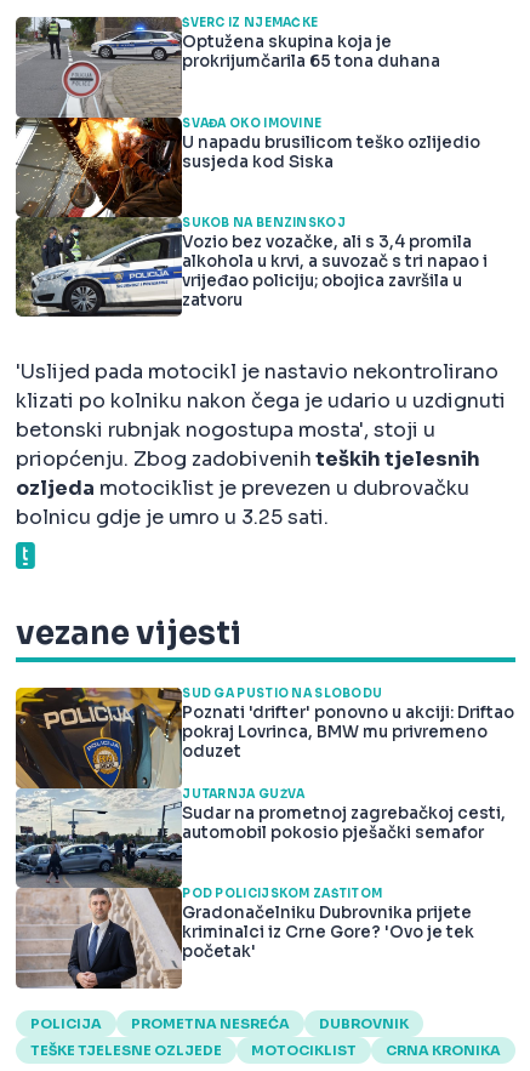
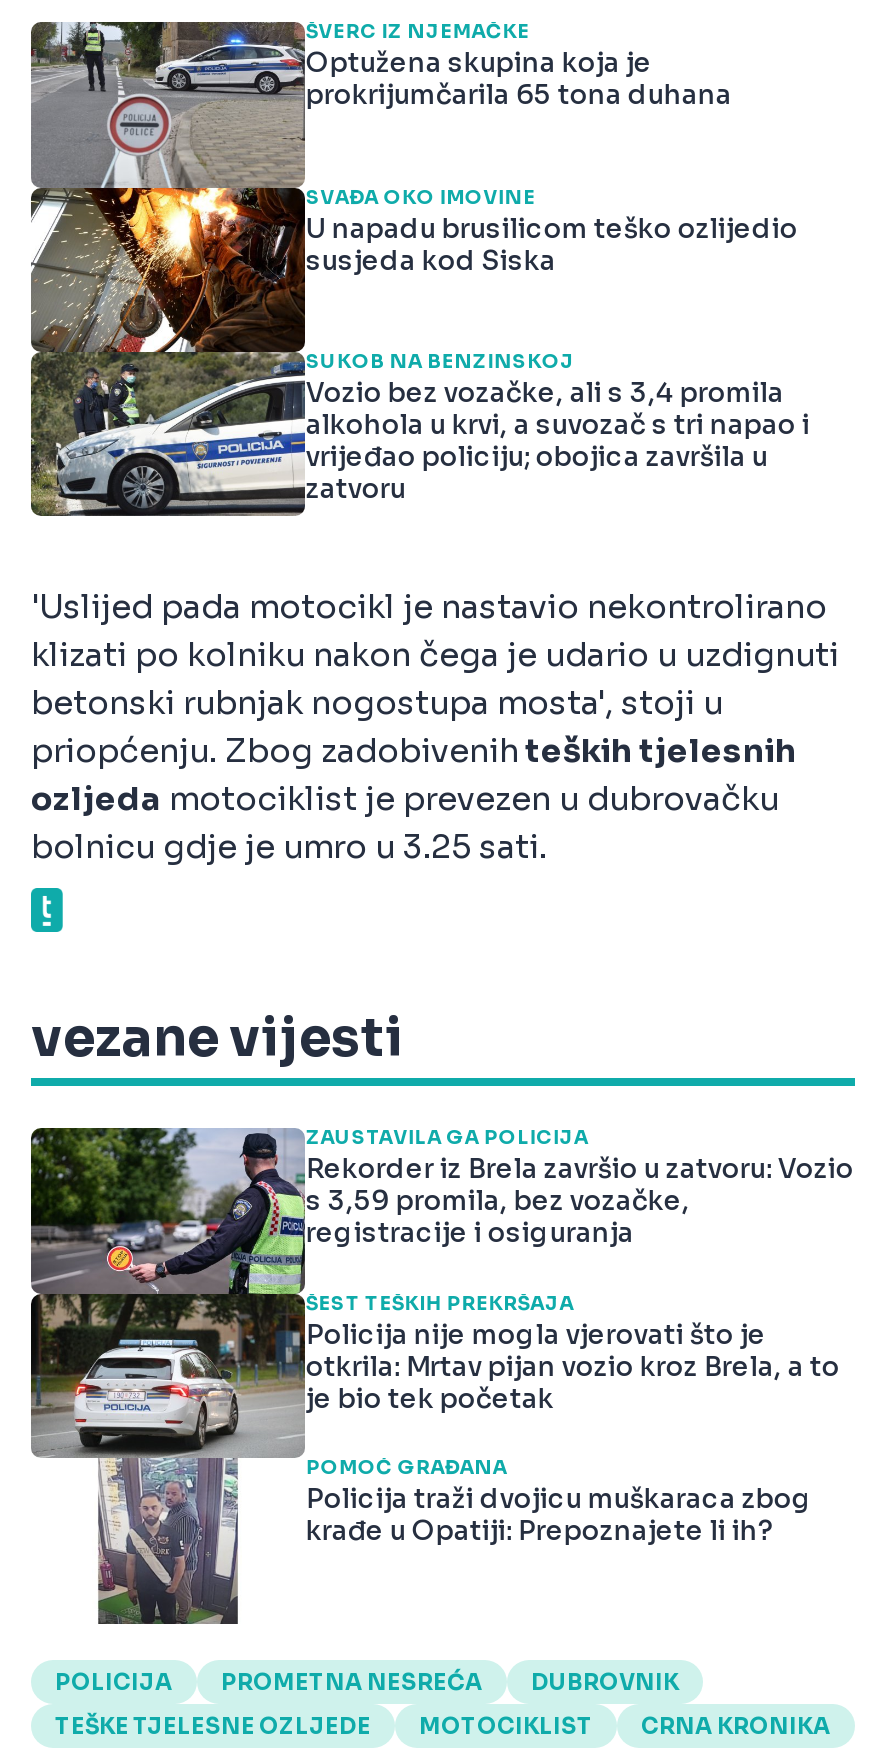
[15,687,515,990] [image] | SUD GA PUSTIO NA SLOBODU | Poznati 'drifter' ponovno u akciji: Driftao | pokraj Lovrinca, BMW mu privremeno | oduzet -> [29,1126,854,1626] [image] | ZAUSTAVILA GA POLICIJA | Rekorder iz Brela završio u zatvoru: Vozio | s 3,59 promila, bez vozačke, | registracije i osiguranja
[182,787,506,843] JUTARNJA GUŽVA | Sudar na prometnoj zagrebačkoj cesti, | automobil pokosio pješački semafor -> [306,1292,840,1416] ŠEST TEŠKIH PREKRŠAJA | Policija nije mogla vjerovati što je | otkrila: Mrtav pijan vozio kroz Brela, a to | je bio tek početak
[182,887,475,962] POD POLICIJSKOM ZAŠTITOM | Gradonačelniku Dubrovnika prijete | kriminalci iz Crne Gore? 'Ovo je tek | početak' -> [306,1456,812,1548] POMOĆ GRAĐANA | Policija traži dvojicu muškaraca zbog | krađe u Opatiji: Prepoznajete li ih?

